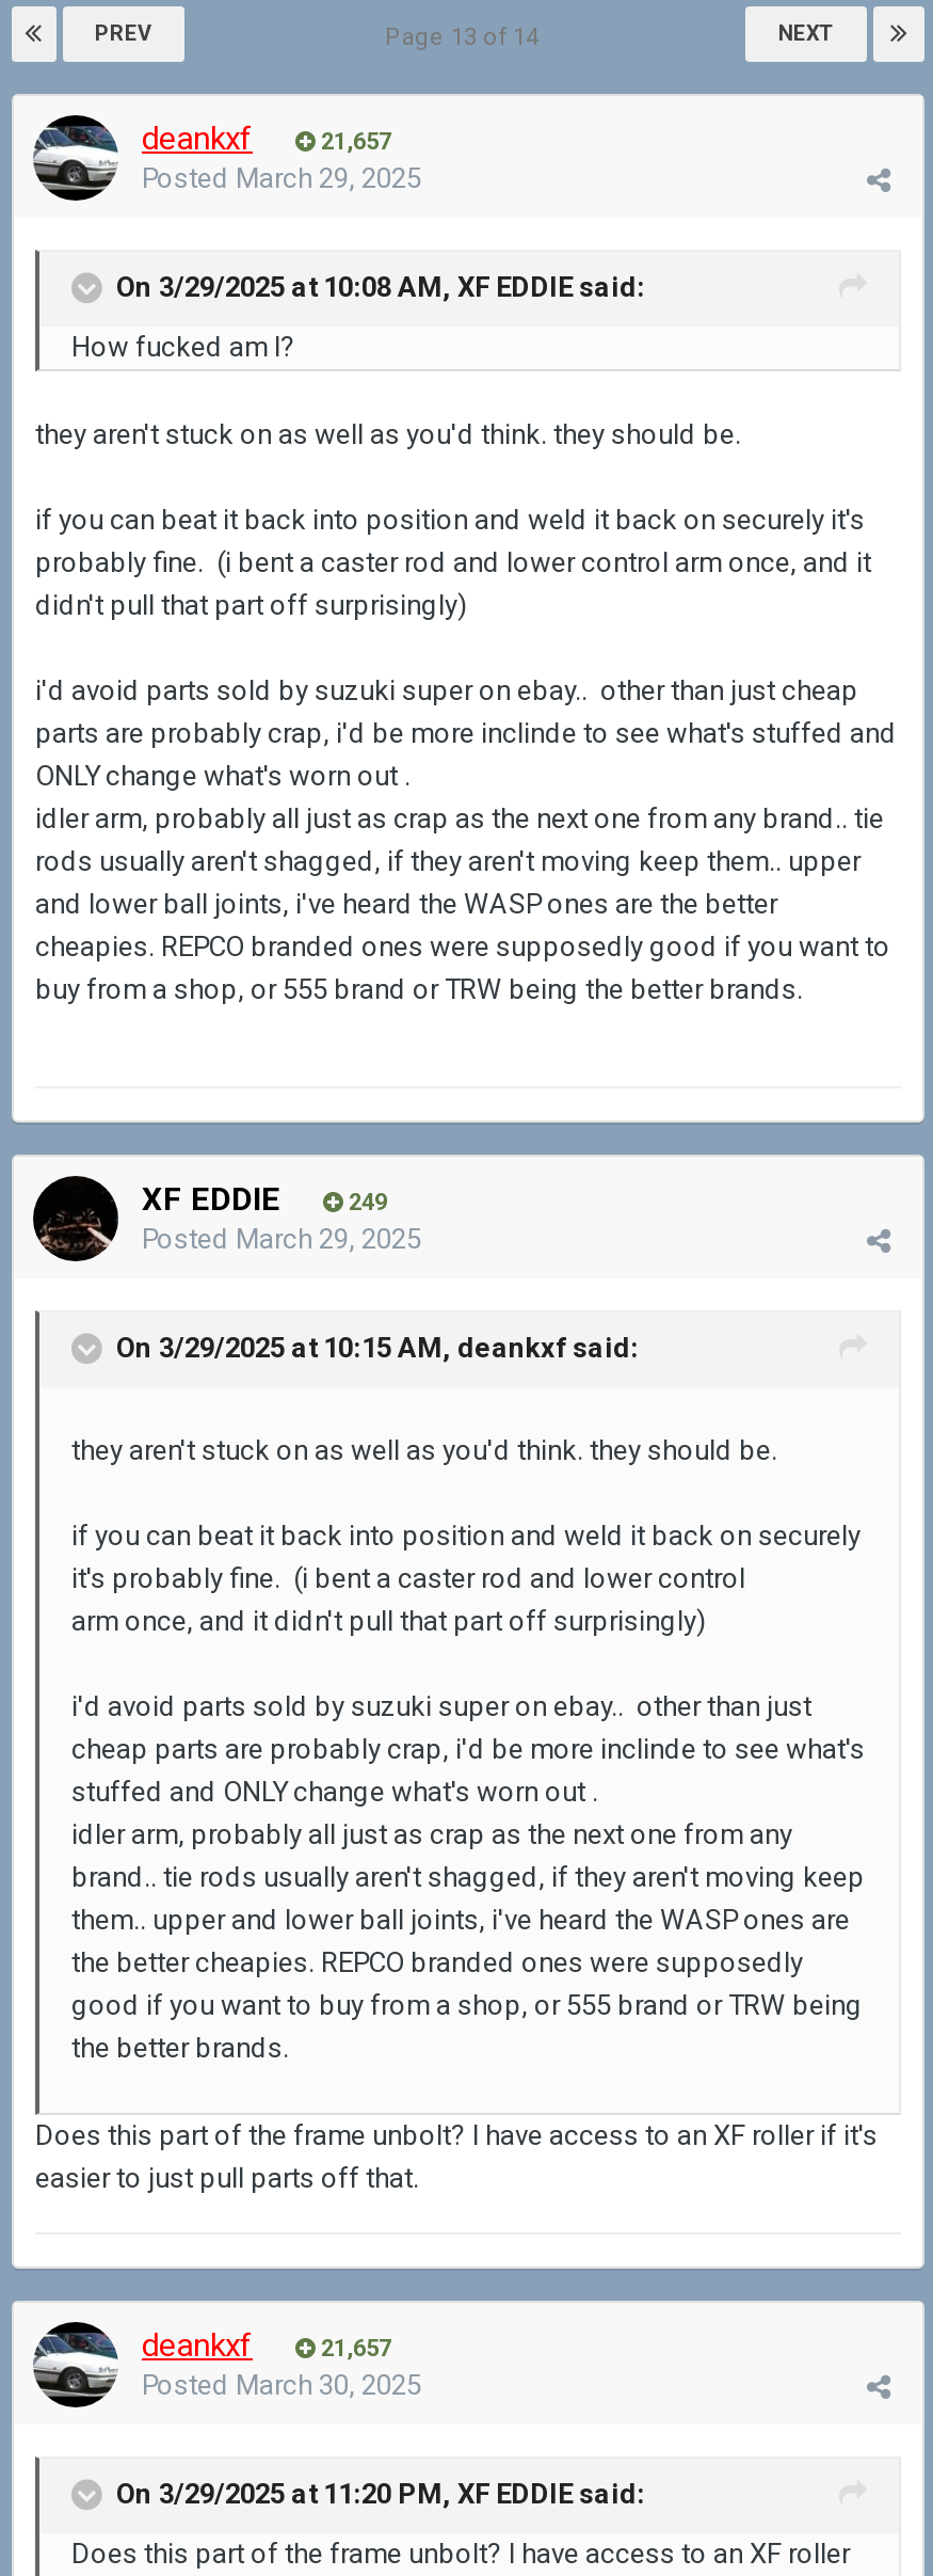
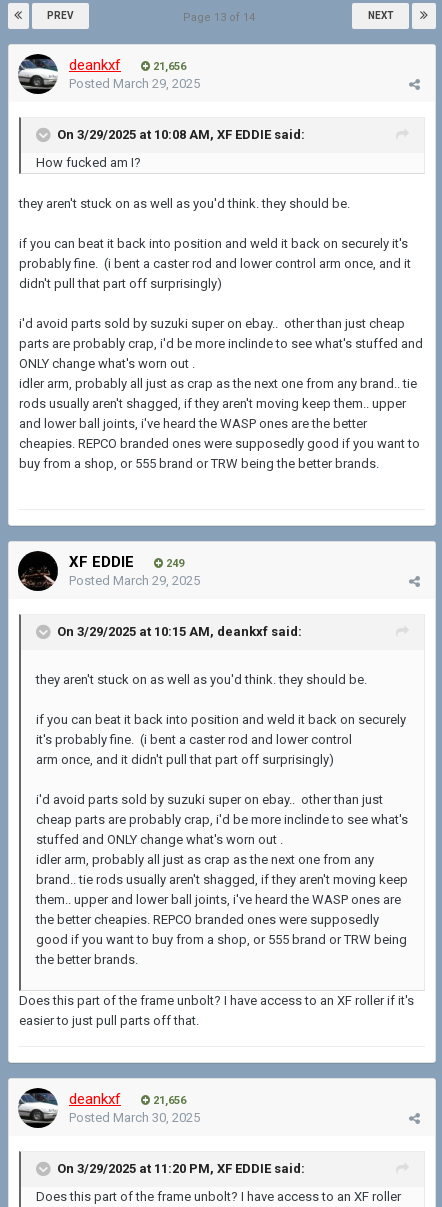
[315,129,391,156] 21,657 -> [150,60,186,73] 21,656
[315,2335,391,2363] 21,657 -> [150,1094,186,1107] 21,656

